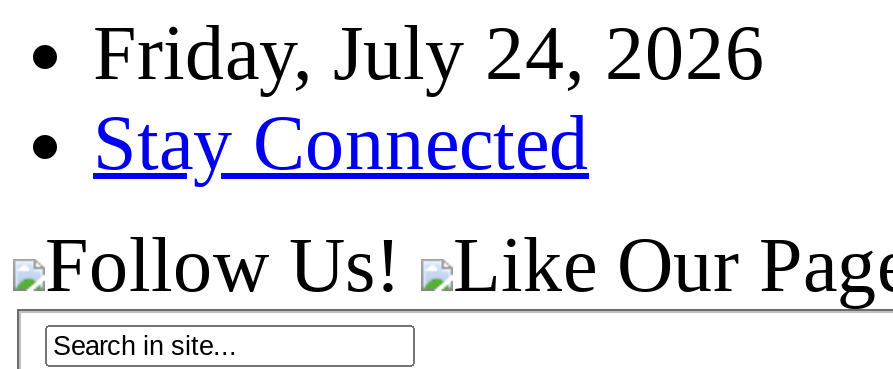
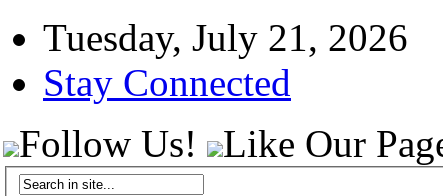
[93,9,765,95] Friday, July 24, 2026 -> [43,16,408,59] Tuesday, July 21, 2026

